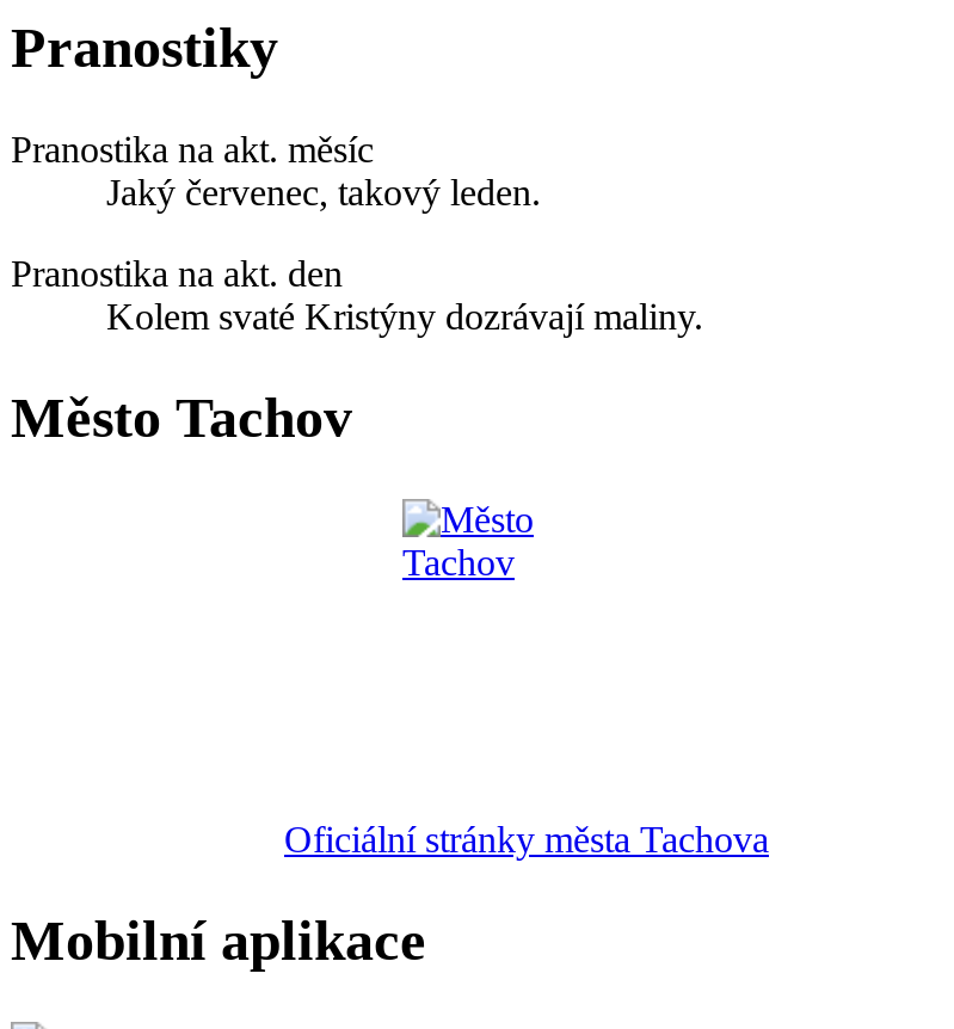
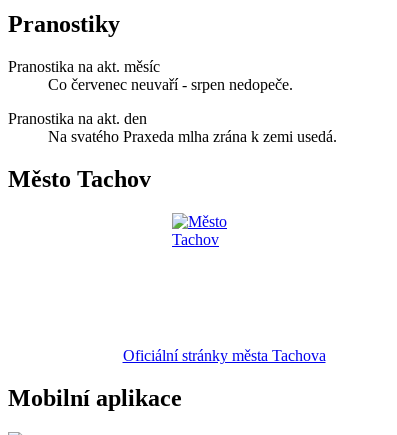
[106,172,541,212] Jaký červenec, takový leden. -> [48,76,293,93] Co červenec neuvaří - srpen nedopeče.
[106,296,703,337] Kolem svaté Kristýny dozrávají maliny. -> [48,128,337,145] Na svatého Praxeda mlha zrána k zemi usedá.

